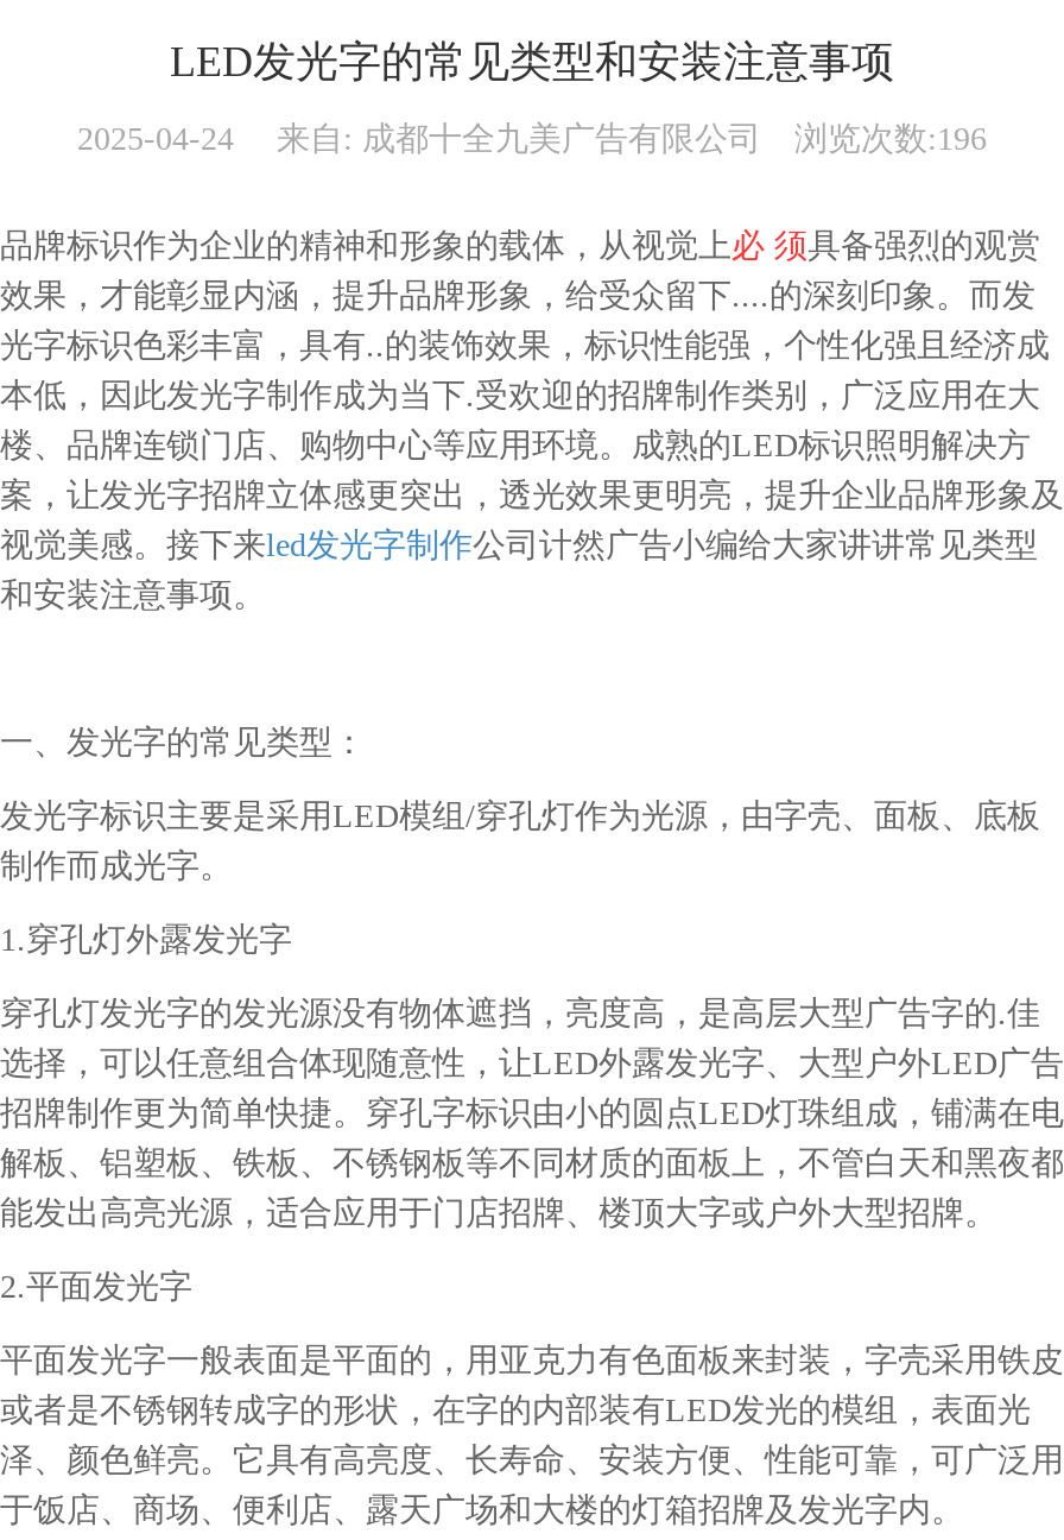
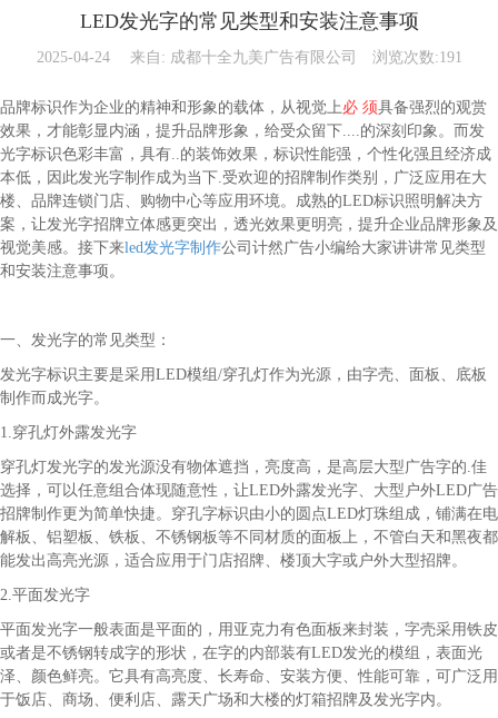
[77,121,987,157] 2025-04-24 来自:成都十全九美广告有限公司 浏览次数:196 -> [36,49,462,66] 2025-04-24 来自:成都十全九美广告有限公司 浏览次数:191

